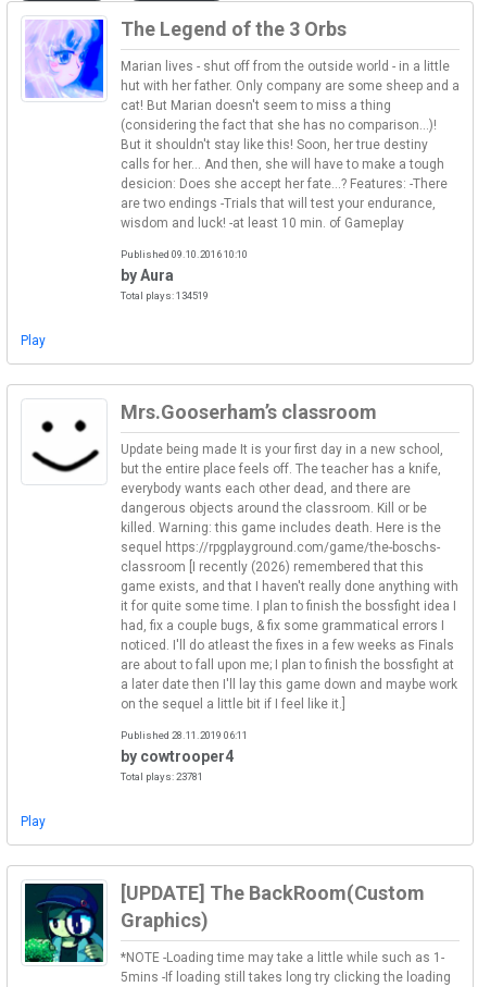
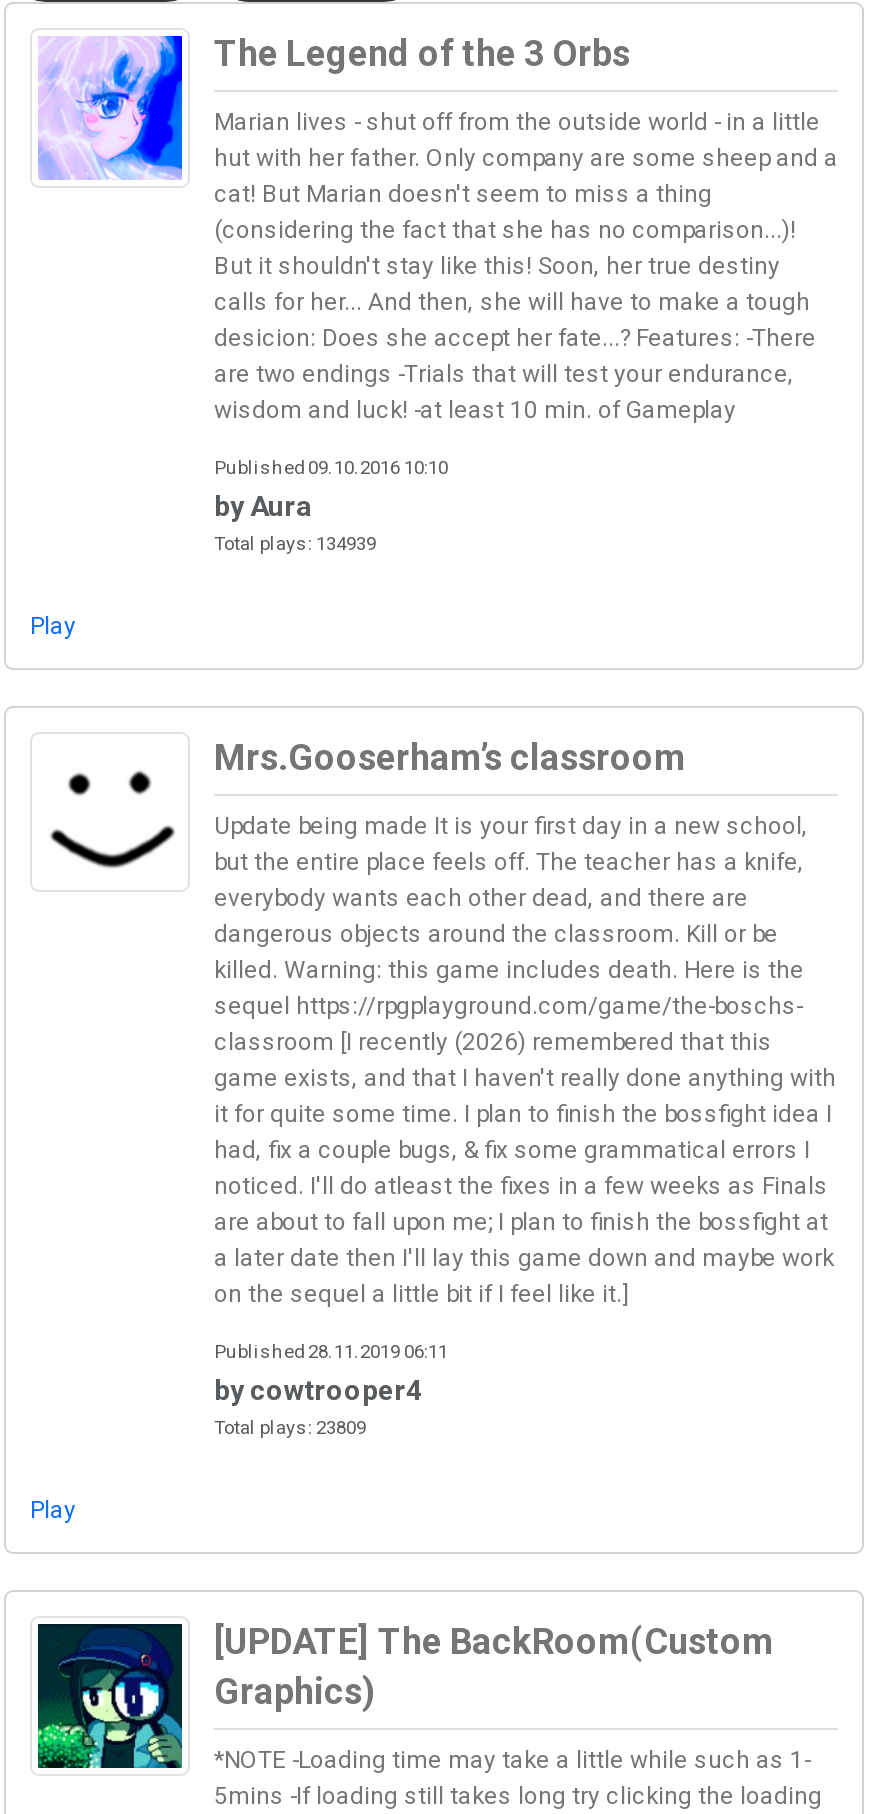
[121,289,209,301] Total plays: 134519 -> [214,532,376,554] Total plays: 134939
[121,771,203,783] Total plays: 23781 -> [214,1416,366,1438] Total plays: 23809

